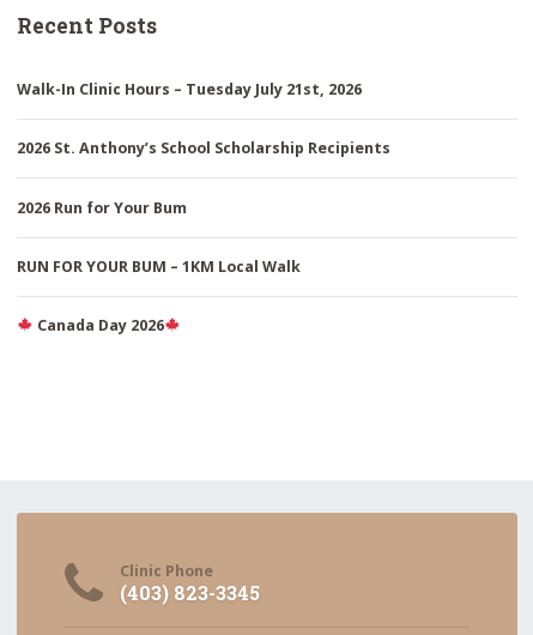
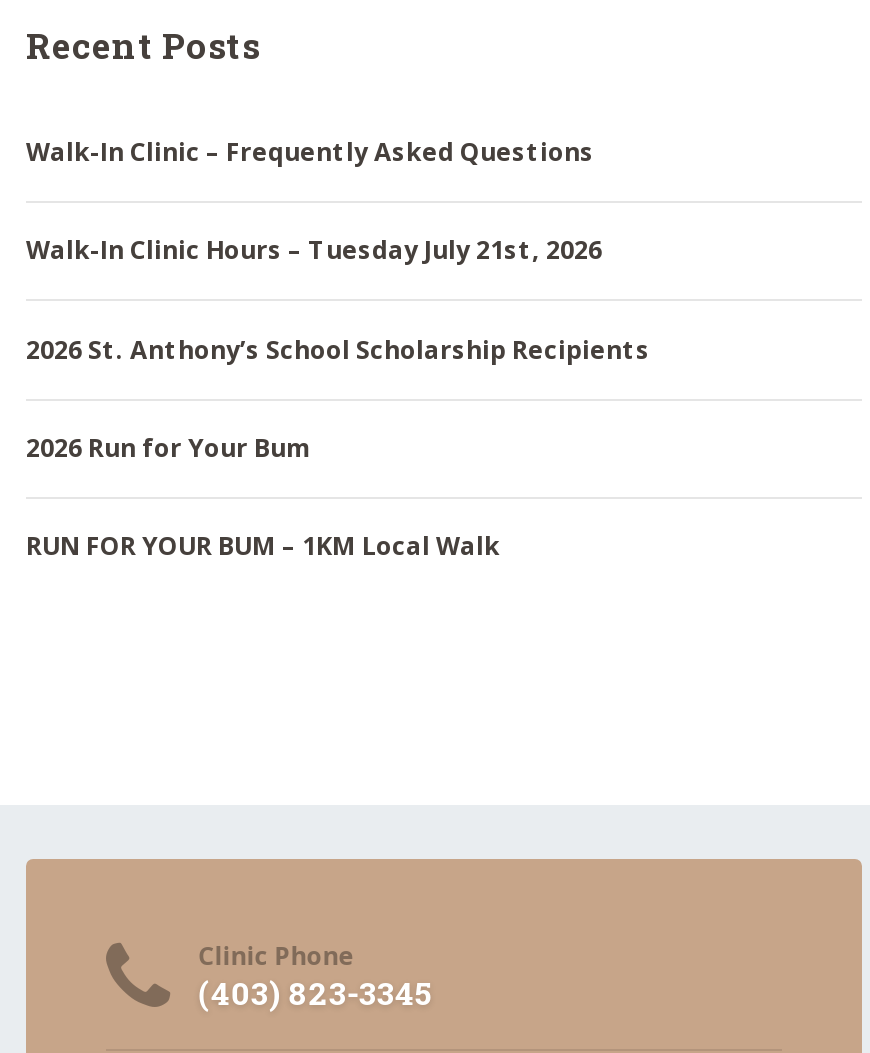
none -> [26,135,594,169] Walk-In Clinic – Frequently Asked Questions
moved [17,79,390,276] -> [26,234,650,563]: Walk-In Clinic Hours – Tuesday July 21st, 2026 | 2026 St. Anthony’s School Scholarship Recipients | 2026 Run for Your Bum | RUN FOR YOUR BUM – 1KM Local Walk
[34,315,164,335] Canada Day 2026 -> none

